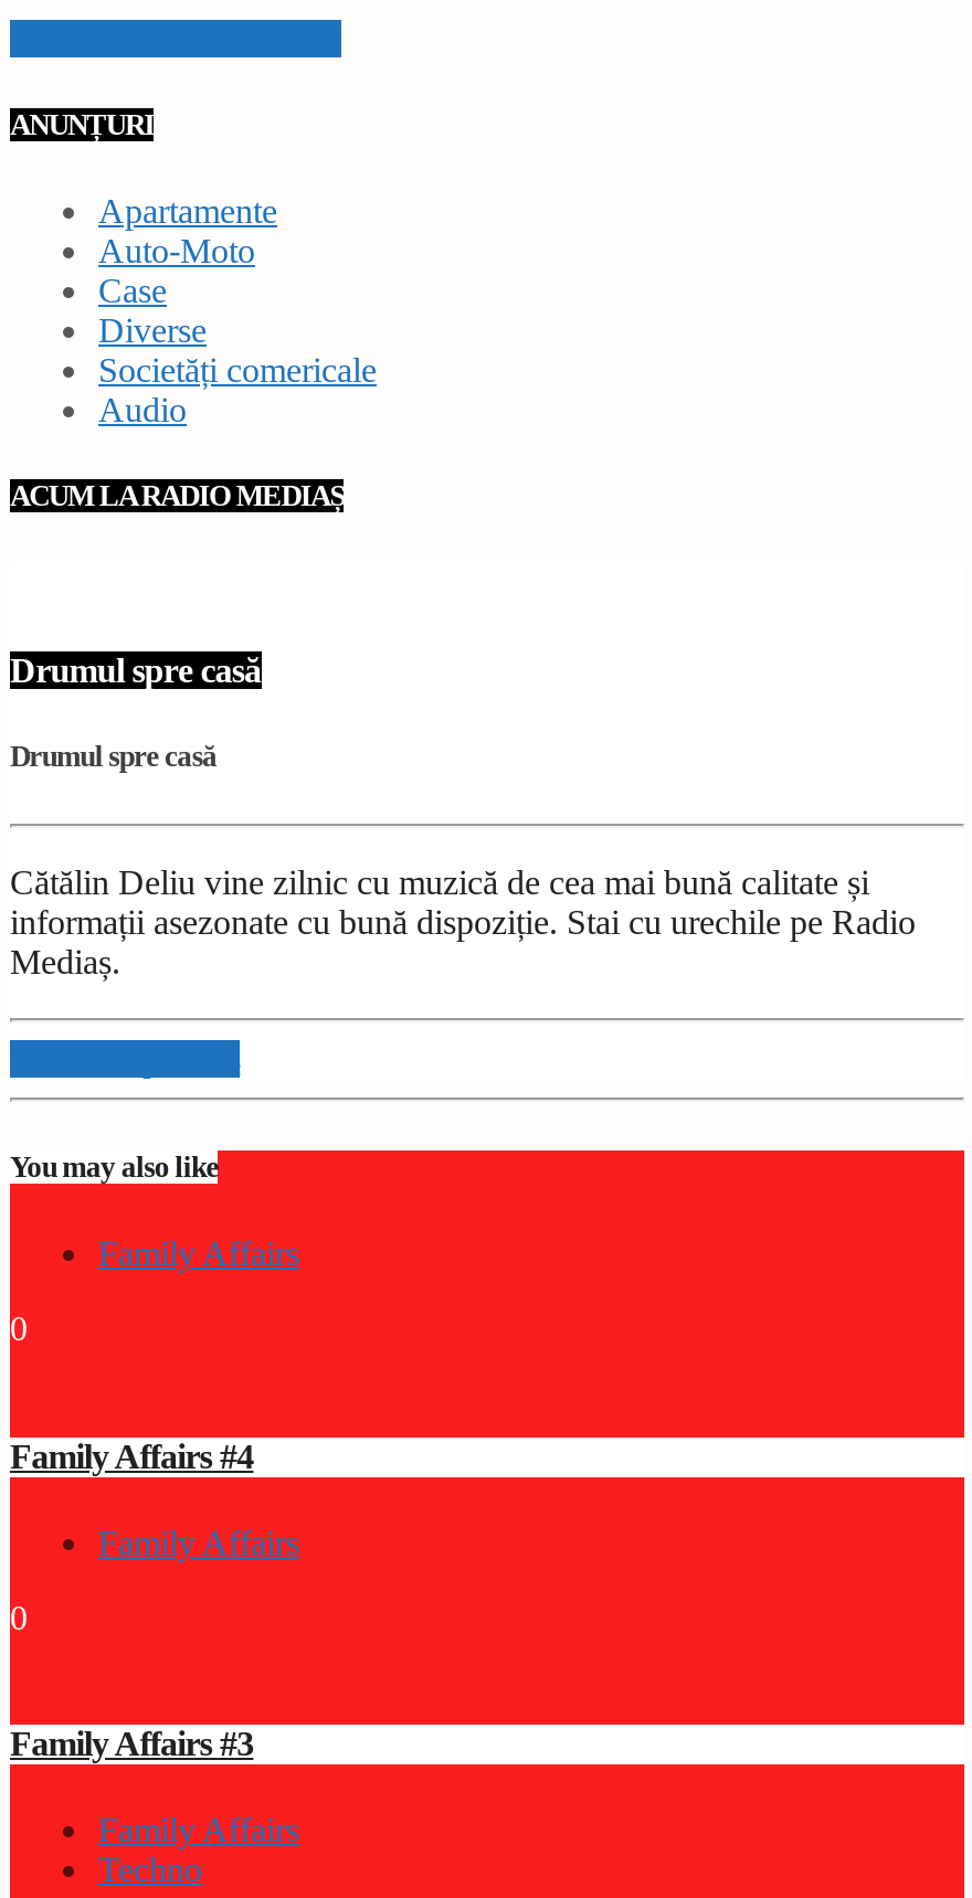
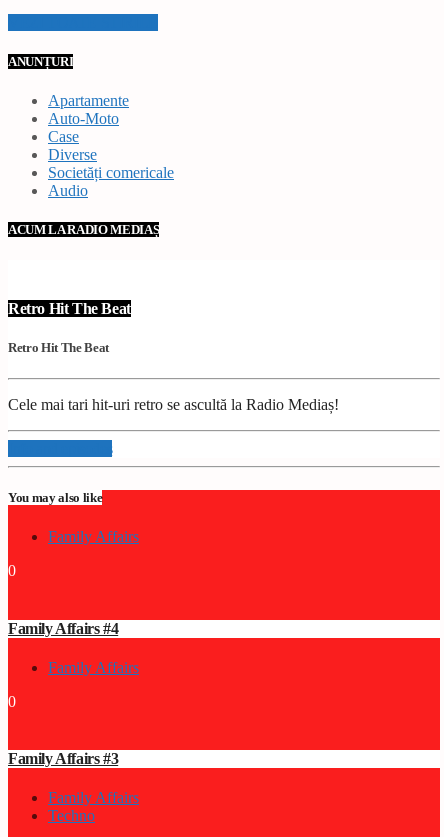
[10,651,261,688] Drumul spre casă -> [8,300,131,317] Retro Hit The Beat
[10,739,217,772] Drumul spre casă -> [8,340,109,355] Retro Hit The Beat
[10,863,916,980] Cătălin Deliu vine zilnic cu muzică de cea mai bună calitate și | informații asezonate cu bună dispoziție. Stai cu urechile pe Radio | Mediaș. -> [8,396,339,413] Cele mai tari hit-uri retro se ascultă la Radio Mediaș!

